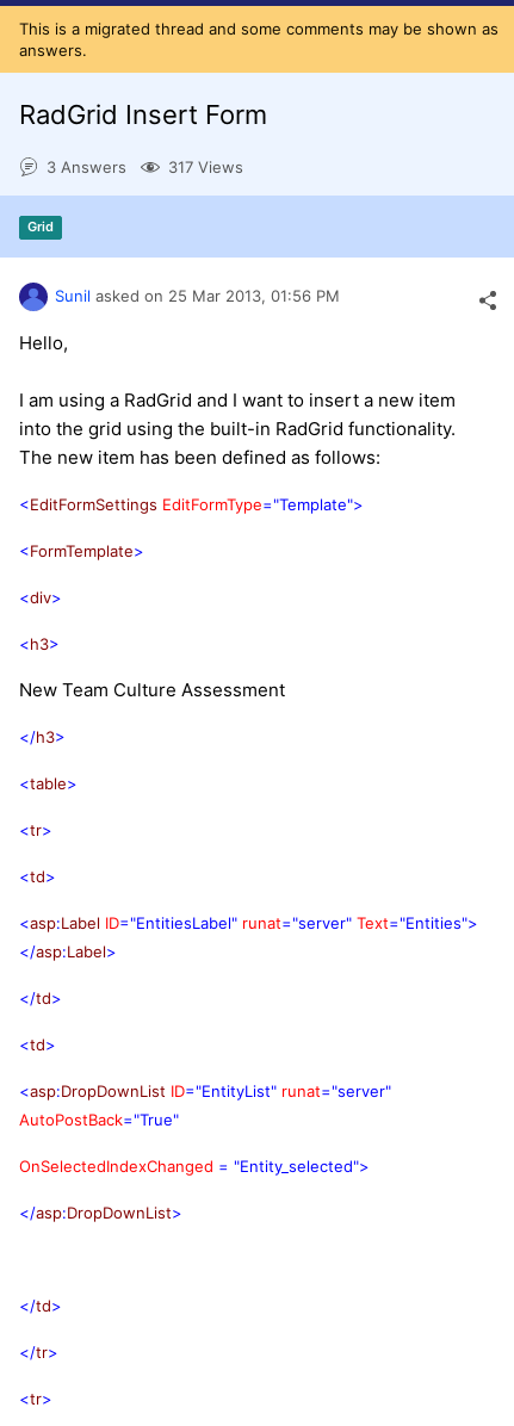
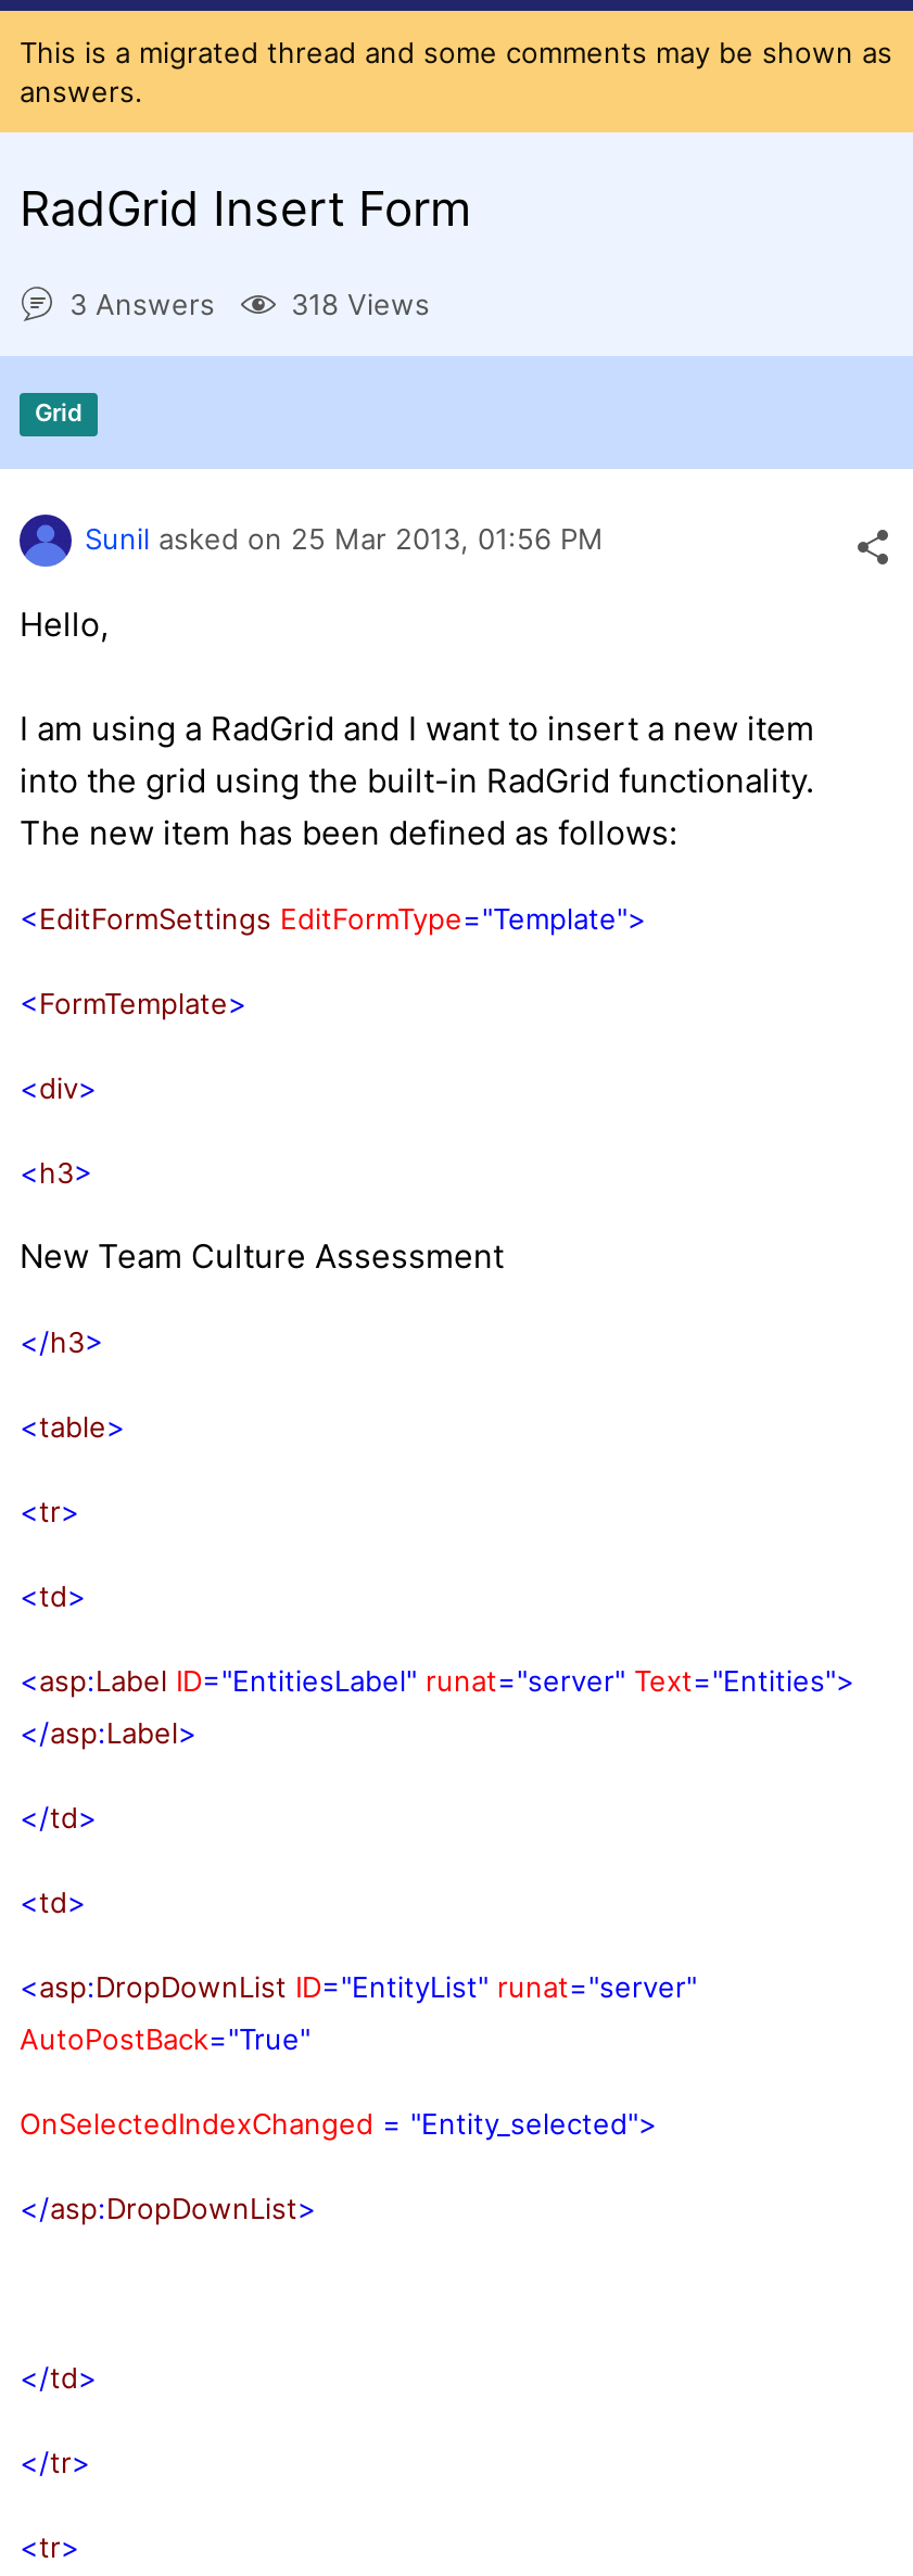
[168,158,243,177] 317 Views -> [291,288,430,322] 318 Views

